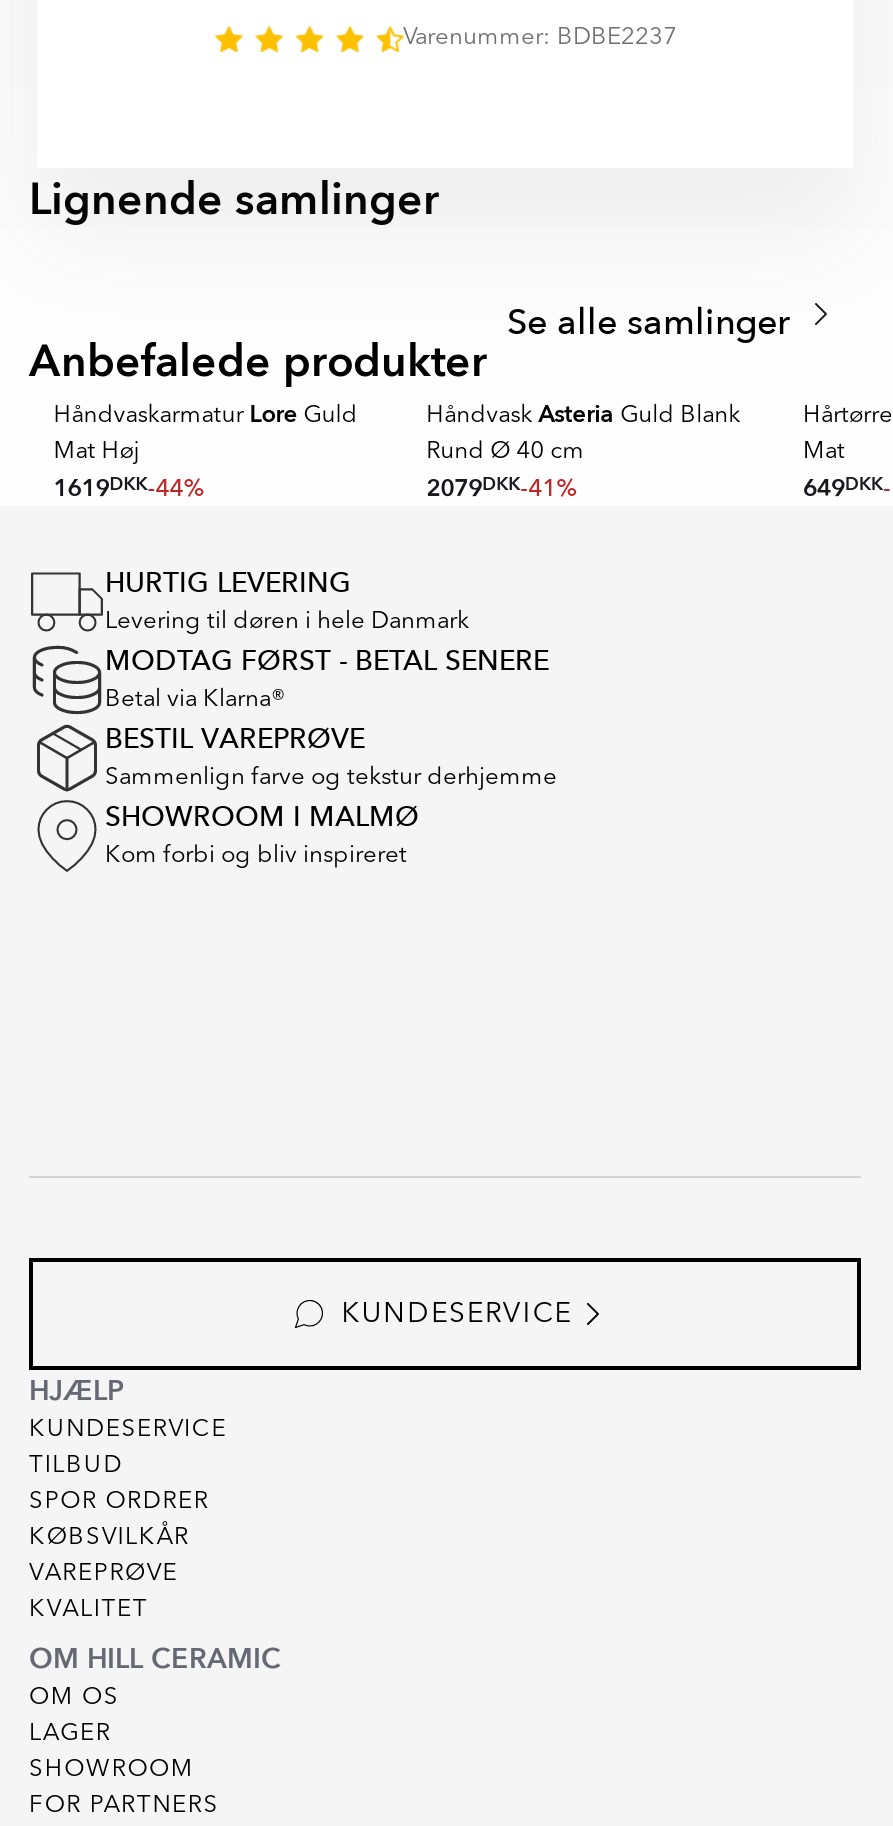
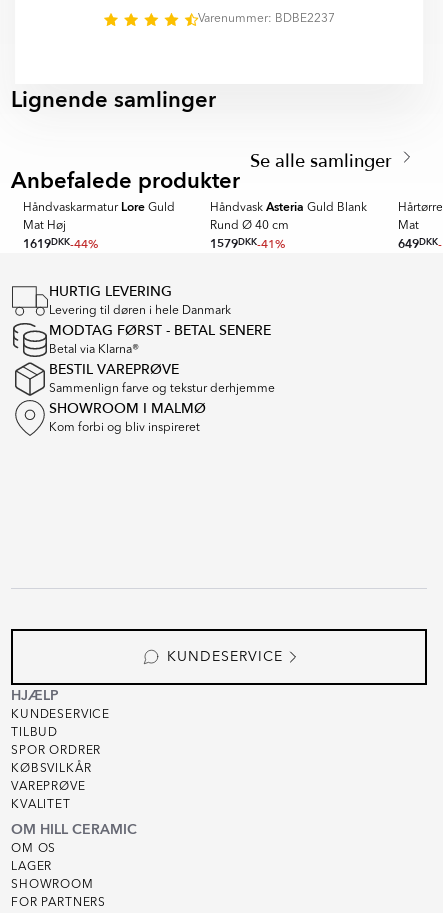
[428,472,578,504] 2079DKK-41% -> [210,236,285,252] 1579DKK-41%

